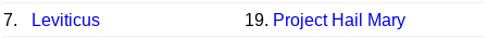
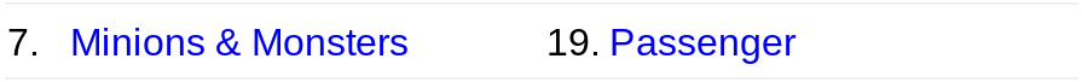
[32,11,405,29] Leviticus | 19. Project Hail Mary -> [70,21,795,62] Minions & Monsters | 19. Passenger

